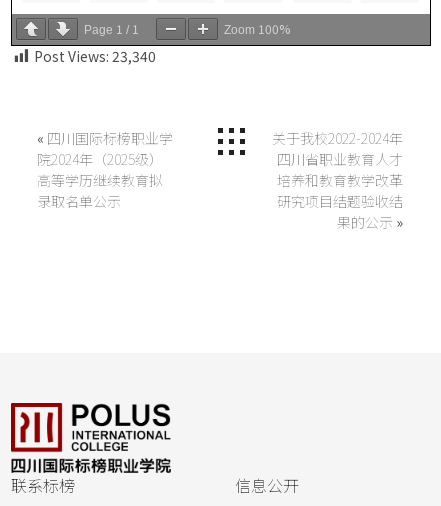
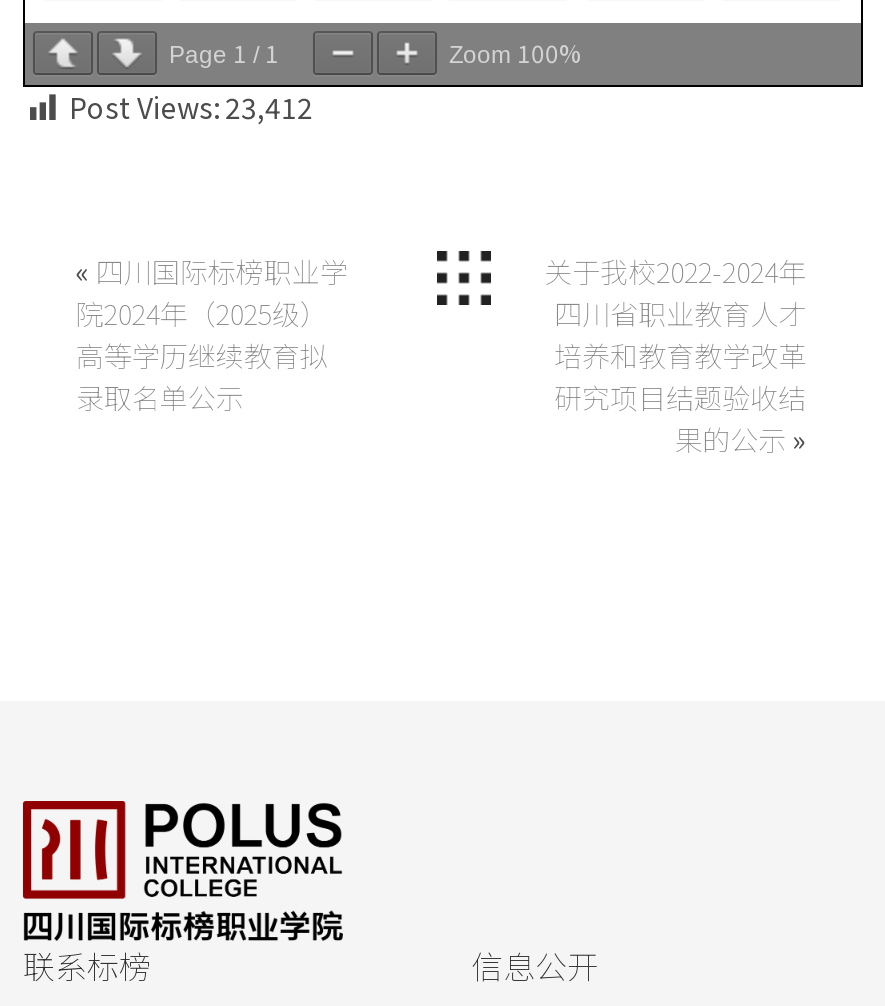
[34,46,156,66] Post Views:23,340 -> [69,87,313,127] Post Views:23,412

